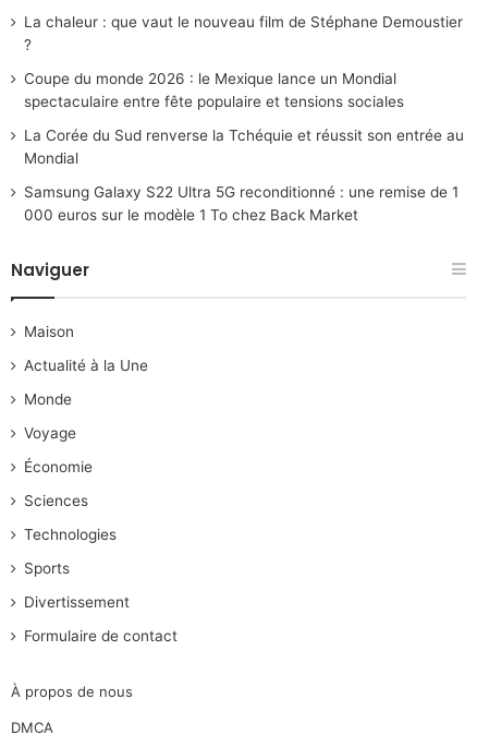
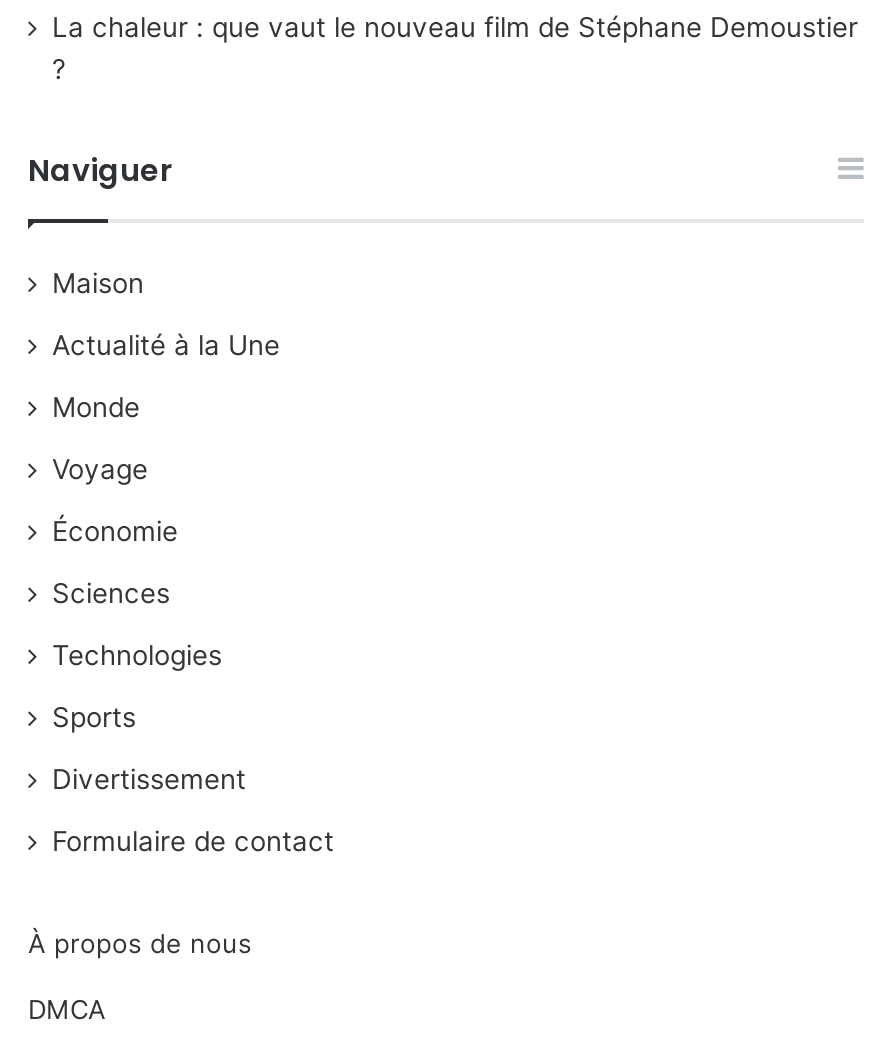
[24,70,464,223] Coupe du monde 2026 : le Mexique lance un Mondial | spectaculaire entre fête populaire et tensions sociales | La Corée du Sud renverse la Tchéquie et réussit son entrée au | Mondial | Samsung Galaxy S22 Ultra 5G reconditionné : une remise de 1 | 000 euros sur le modèle 1 To chez Back Market -> none

